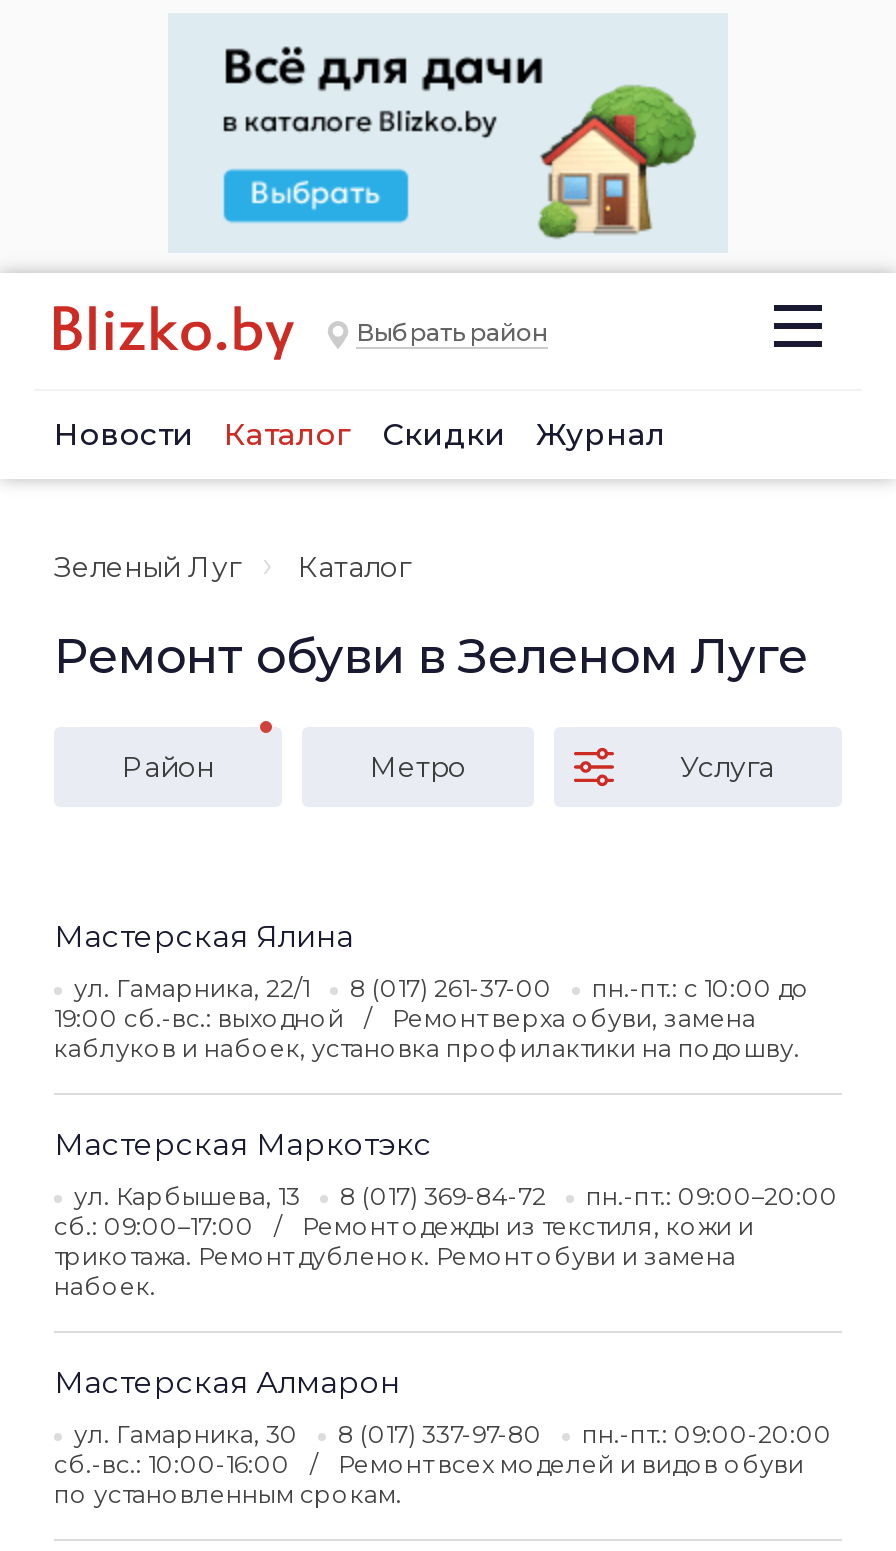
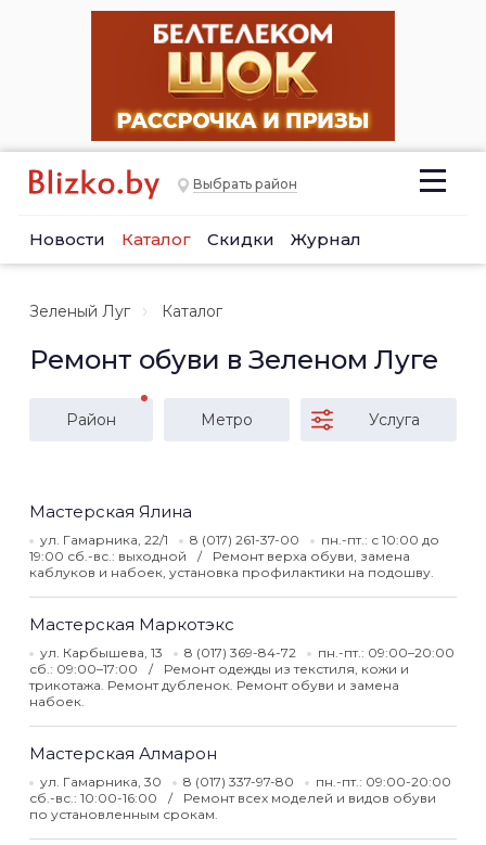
[168,13,728,253] [image] -> [90,10,396,142] [image]

